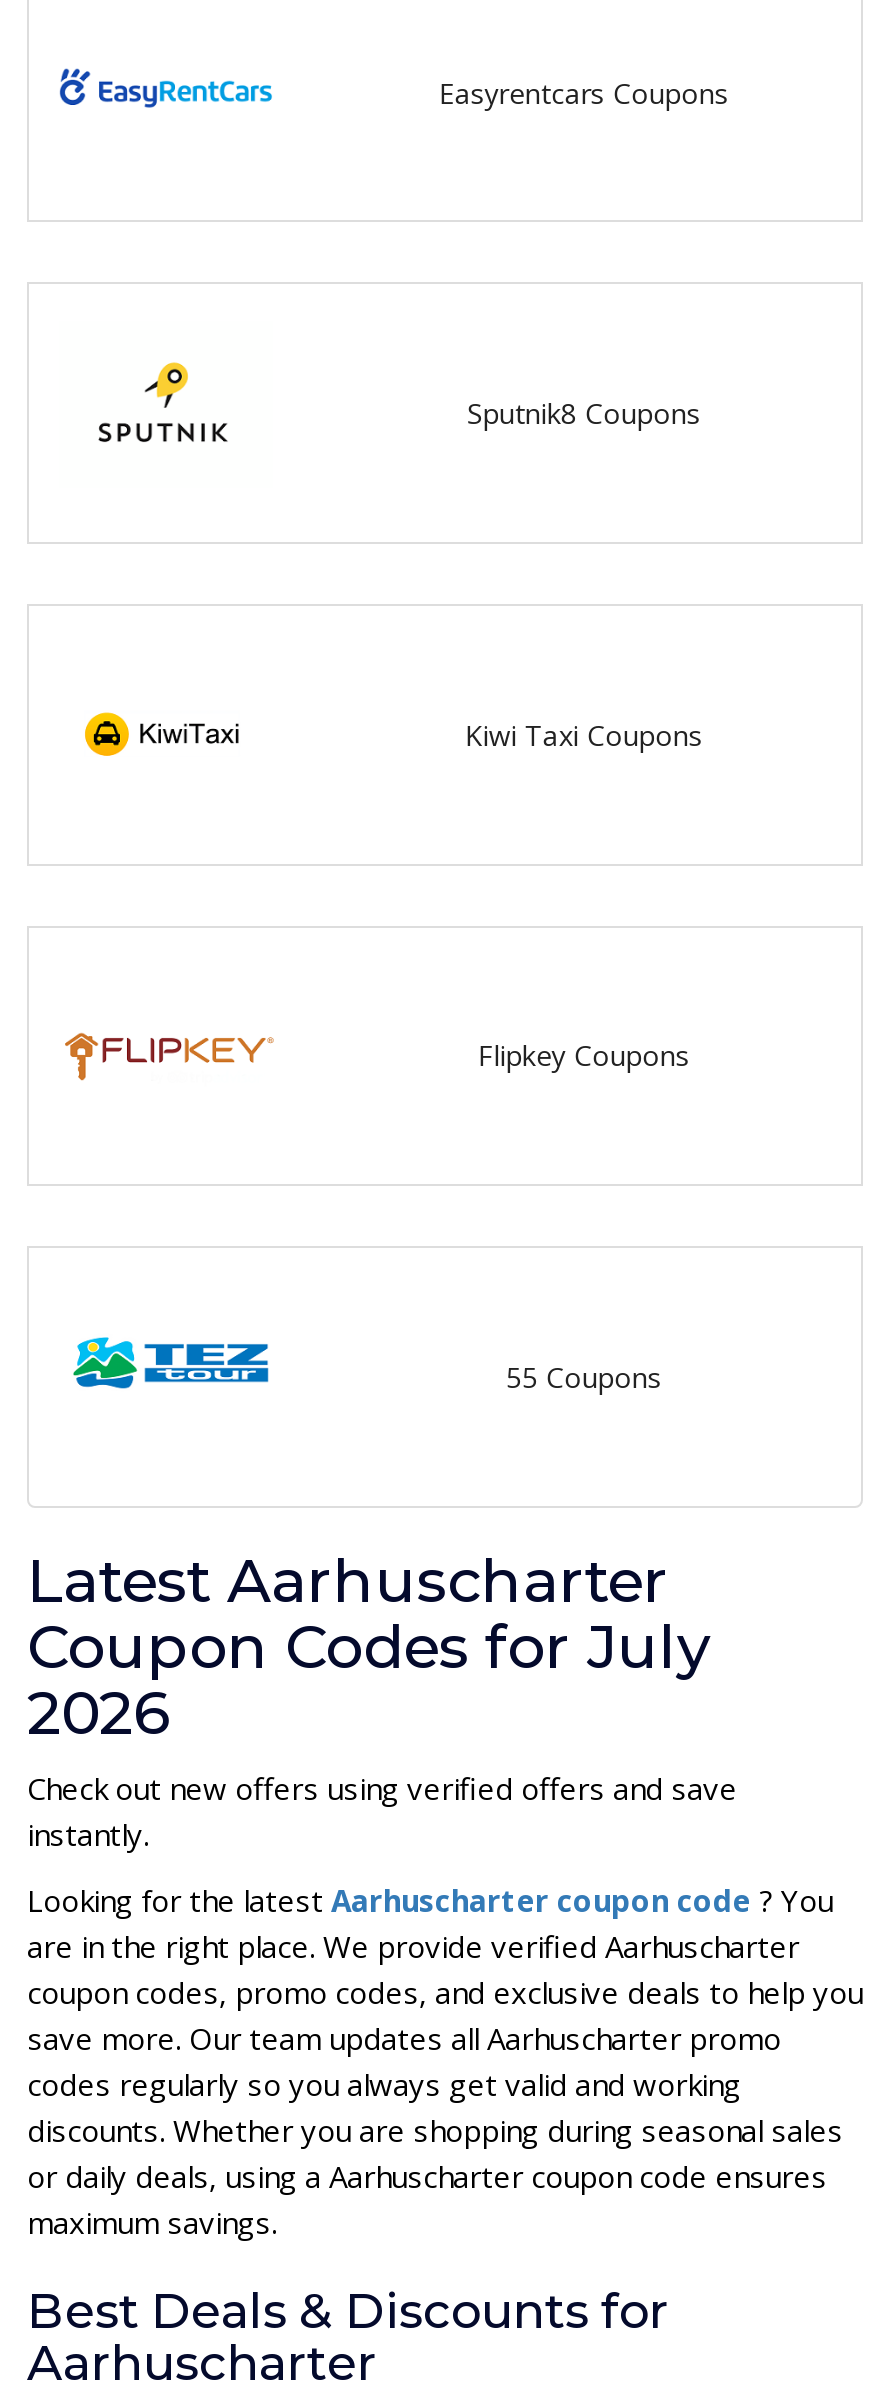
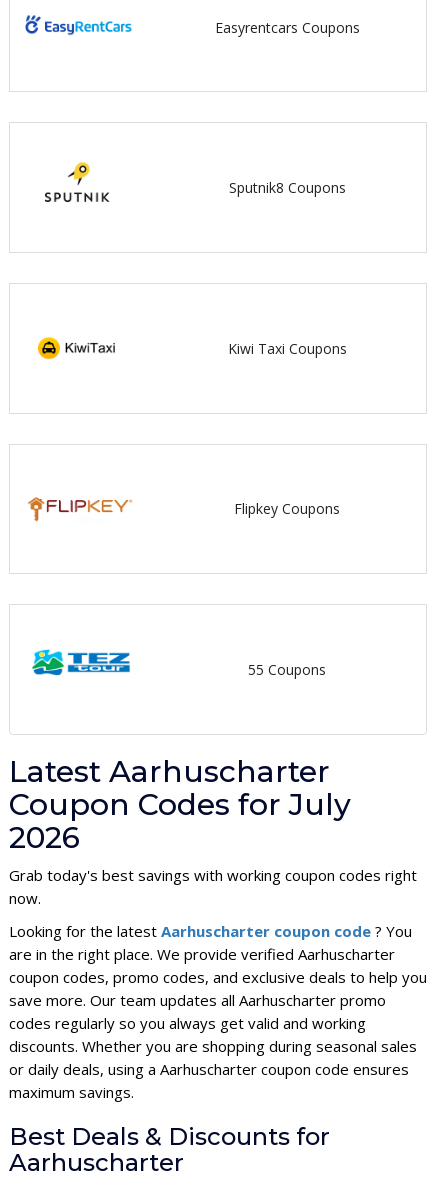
[27,1768,737,1854] Check out new offers using verified offers and save | instantly. -> [9,865,417,908] Grab today's best savings with working coupon codes right | now.

